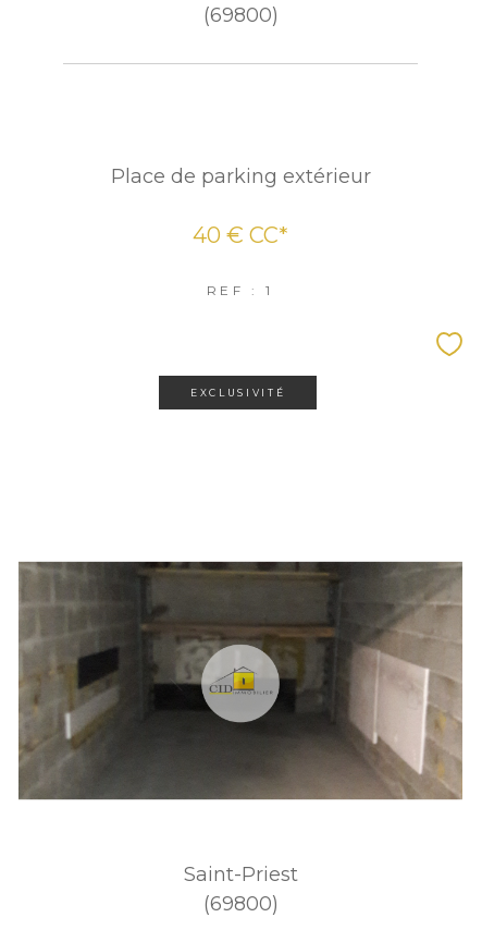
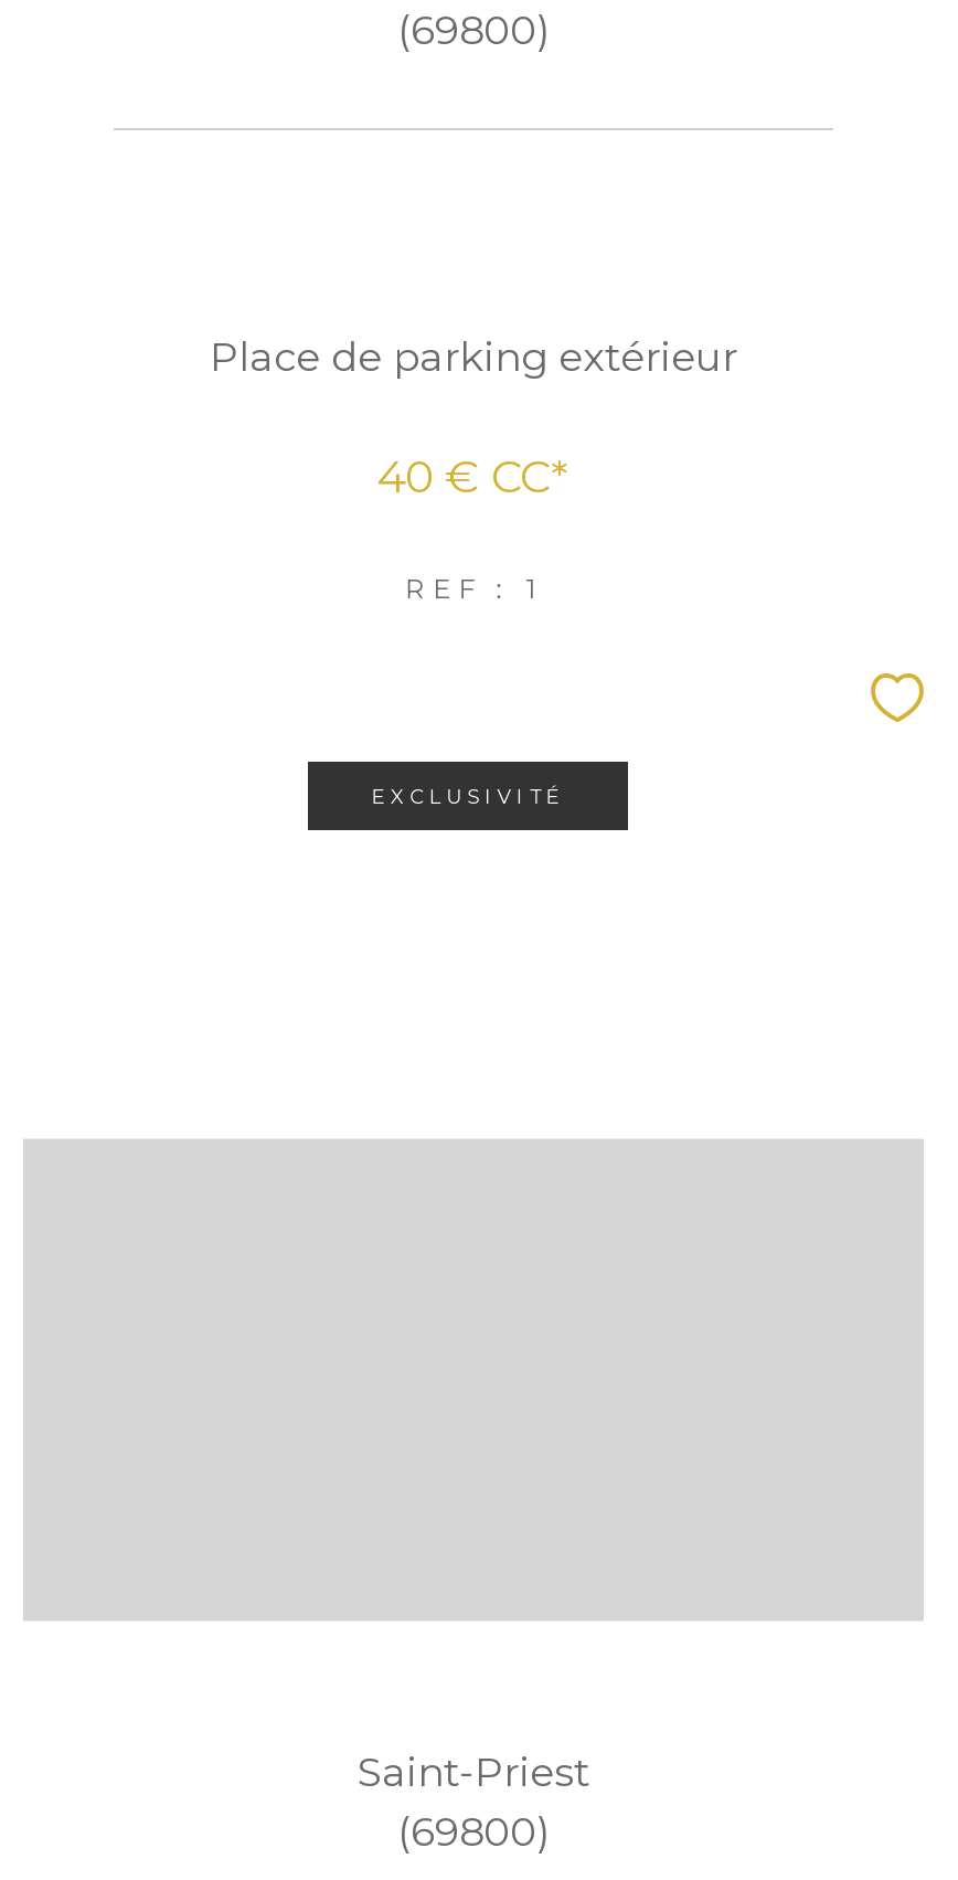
[18,561,462,800] [image] -> none

